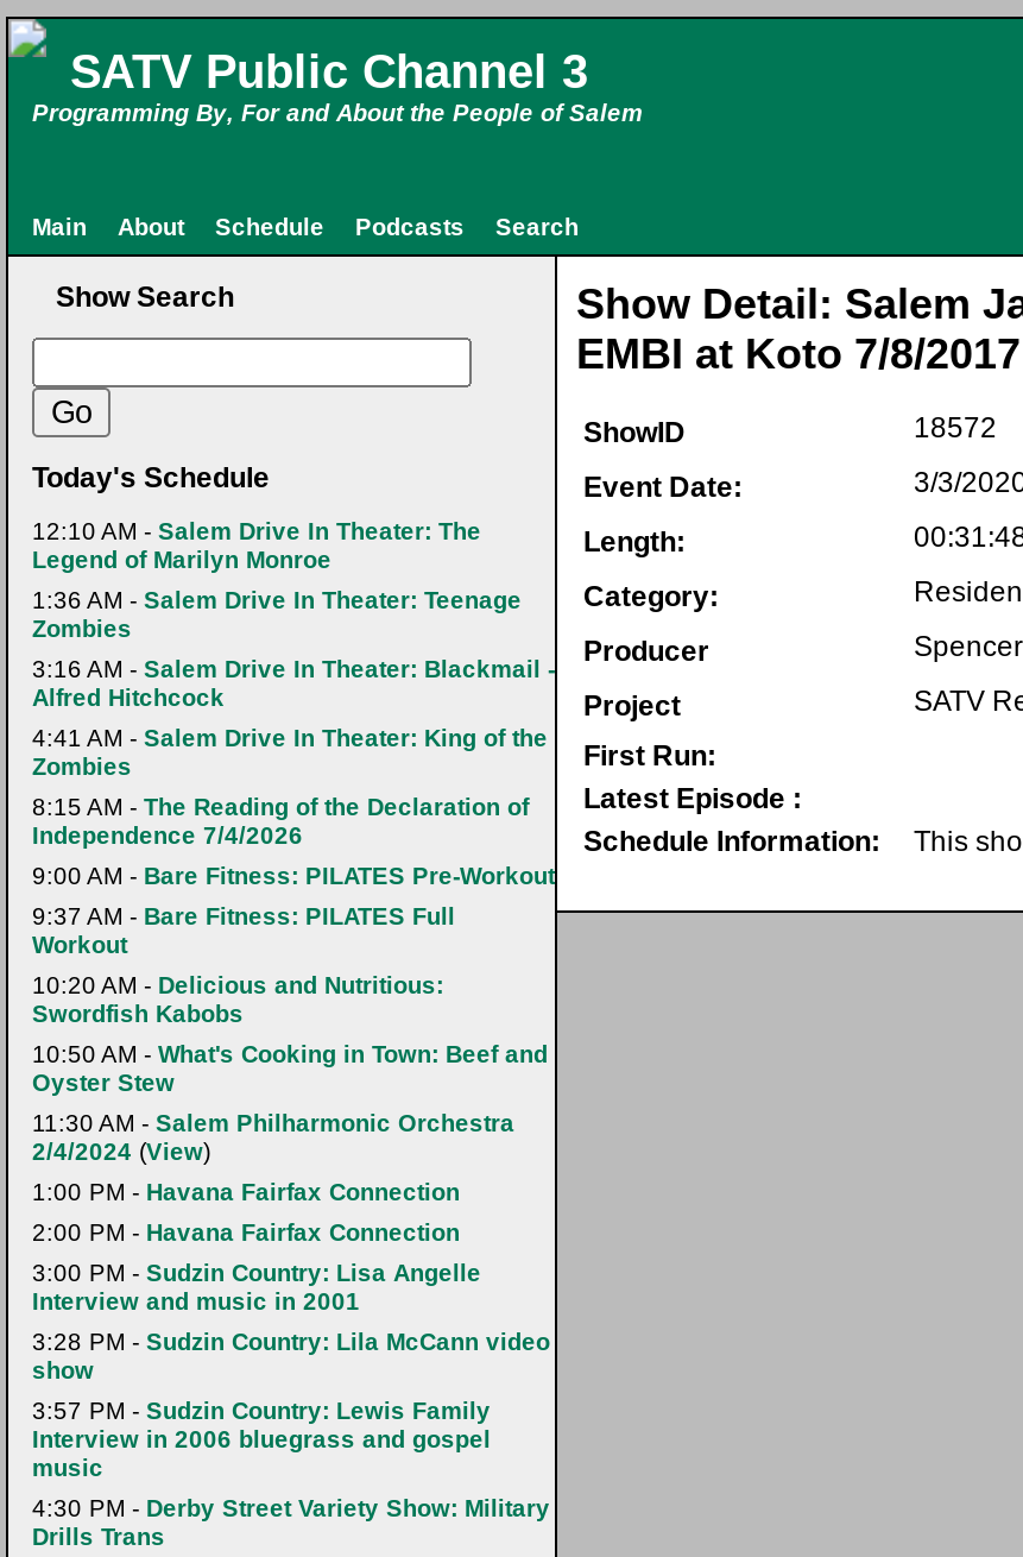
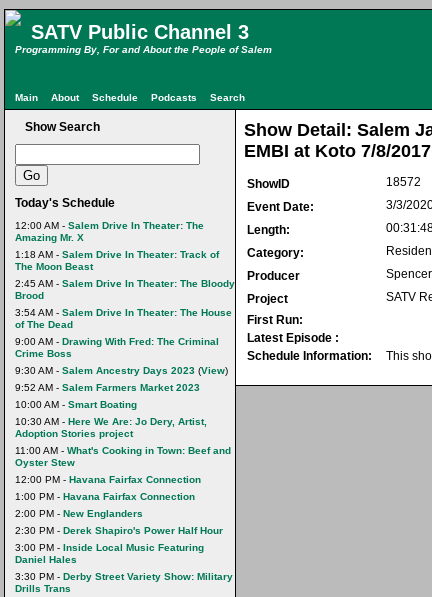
[32,518,555,1067] 12:10 AM - Salem Drive In Theater: The | Legend of Marilyn Monroe | 1:36 AM - Salem Drive In Theater: Teenage | Zombies | 3:16 AM - Salem Drive In Theater: Blackmail - | Alfred Hitchcock | 4:41 AM - Salem Drive In Theater: King of the | Zombies | 8:15 AM - The Reading of the Declaration of | Independence 7/4/2026 | 9:00 AM - Bare Fitness: PILATES Pre-Workout | 9:37 AM - Bare Fitness: PILATES Full | Workout | 10:20 AM - Delicious and Nutritious: | Swordfish Kabobs | 10:50 AM - What's Cooking in Town: Beef and -> [15,220,235,456] 12:00 AM - Salem Drive In Theater: The | Amazing Mr. X | 1:18 AM - Salem Drive In Theater: Track of | The Moon Beast | 2:45 AM - Salem Drive In Theater: The Bloody | Brood | 3:54 AM - Salem Drive In Theater: The House | of The Dead | 9:00 AM - Drawing With Fred: The Criminal | Crime Boss | 9:30 AM - Salem Ancestry Days 2023 (View) | 9:52 AM - Salem Farmers Market 2023 | 10:00 AM - Smart Boating | 10:30 AM - Here We Are: Jo Dery, Artist, | Adoption Stories project | 11:00 AM - What's Cooking in Town: Beef and
[32,1110,514,1165] 11:30 AM - Salem Philharmonic Orchestra | 2/4/2024 (View) -> [15,474,201,485] 12:00 PM - Havana Fairfax Connection
[32,1219,550,1521] 2:00 PM - Havana Fairfax Connection | 3:00 PM - Sudzin Country: Lisa Angelle | Interview and music in 2001 | 3:28 PM - Sudzin Country: Lila McCann video | show | 3:57 PM - Sudzin Country: Lewis Family | Interview in 2006 bluegrass and gospel | music | 4:30 PM - Derby Street Variety Show: Military -> [15,508,233,582] 2:00 PM - New Englanders | 2:30 PM - Derek Shapiro's Power Half Hour | 3:00 PM - Inside Local Music Featuring | Daniel Hales | 3:30 PM - Derby Street Variety Show: Military

